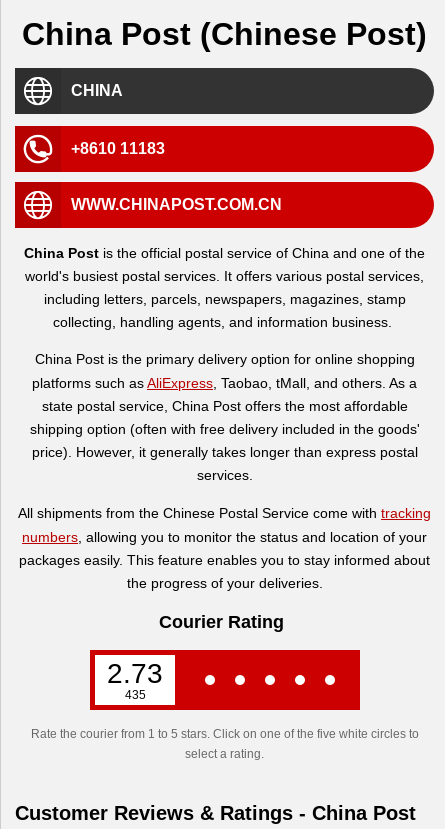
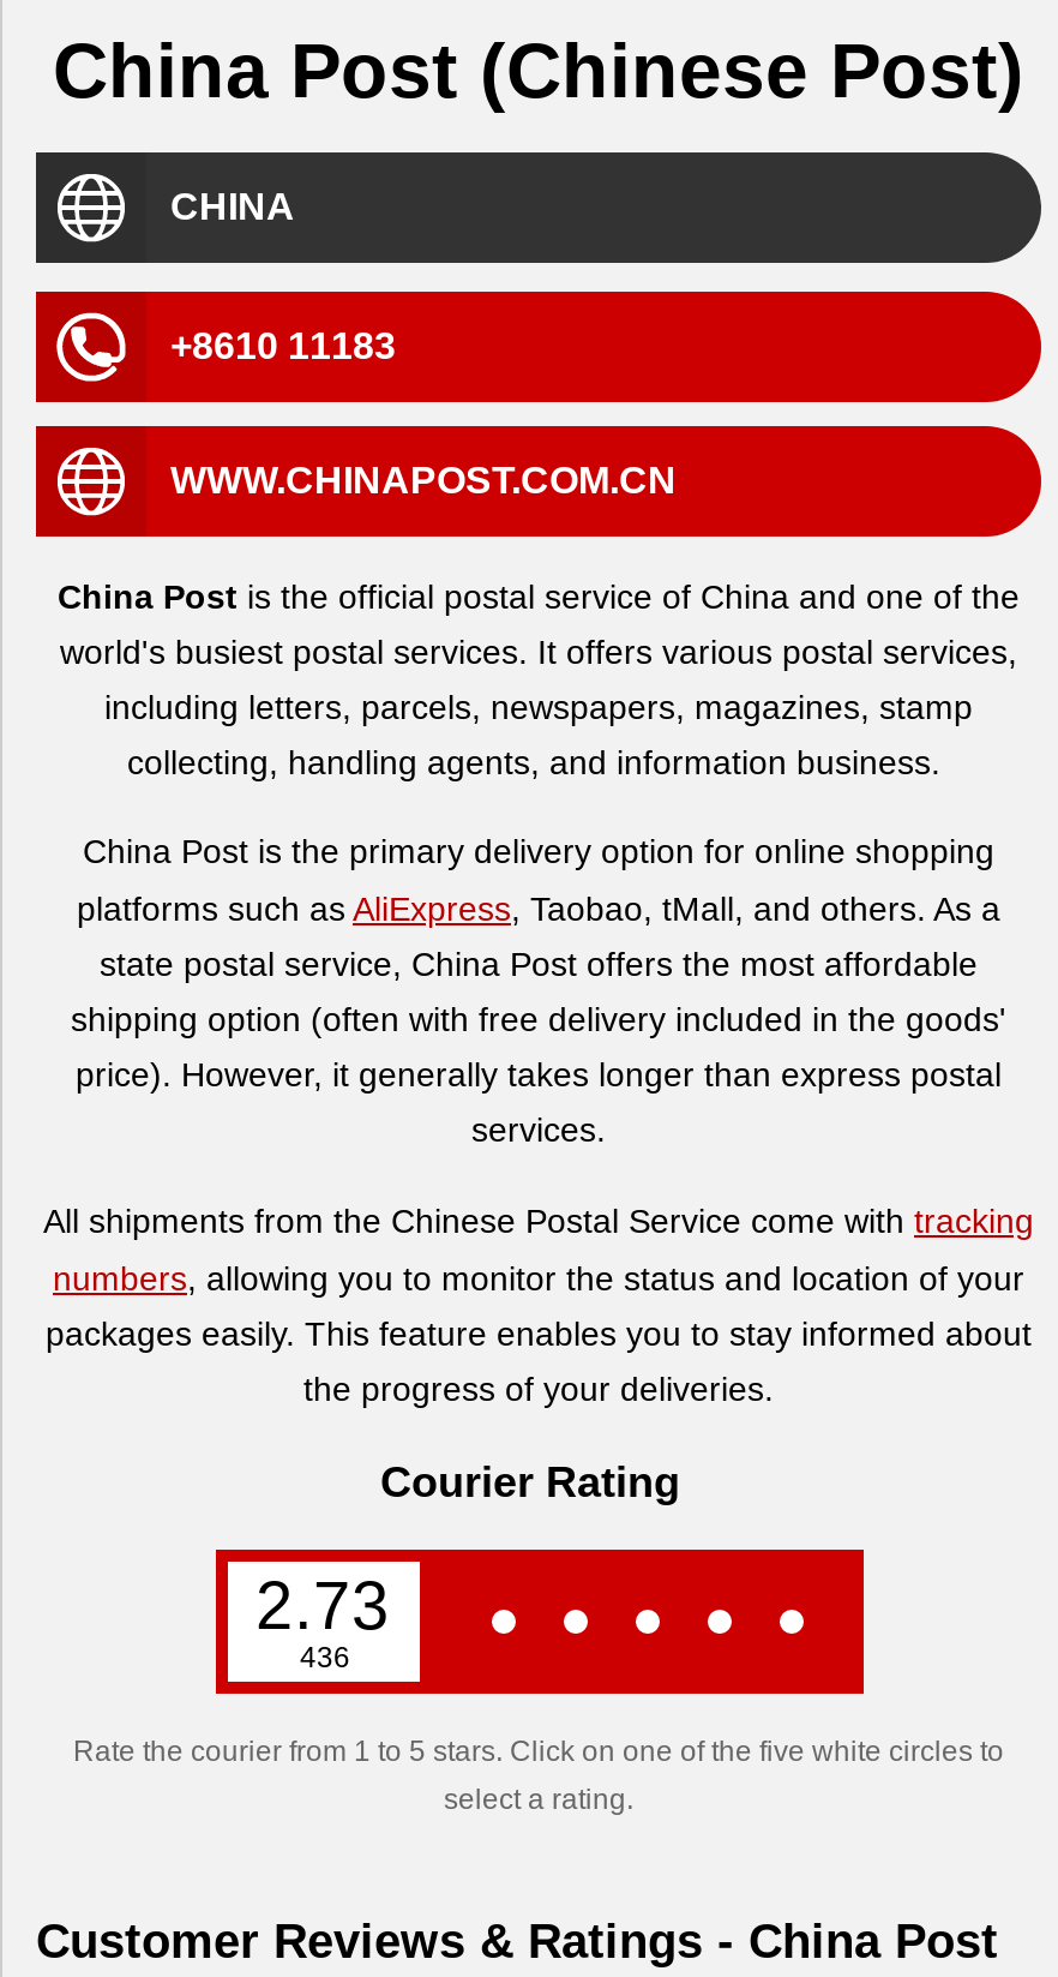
[125,687,146,701] 435 -> [300,1640,350,1673] 436

